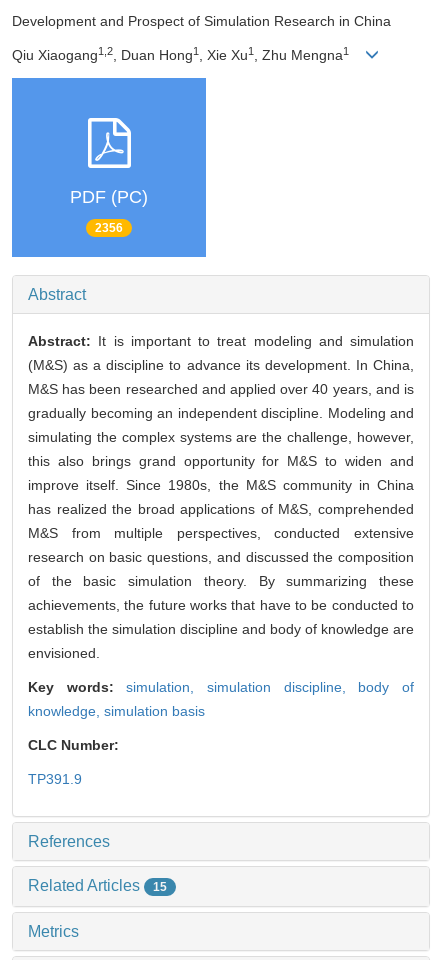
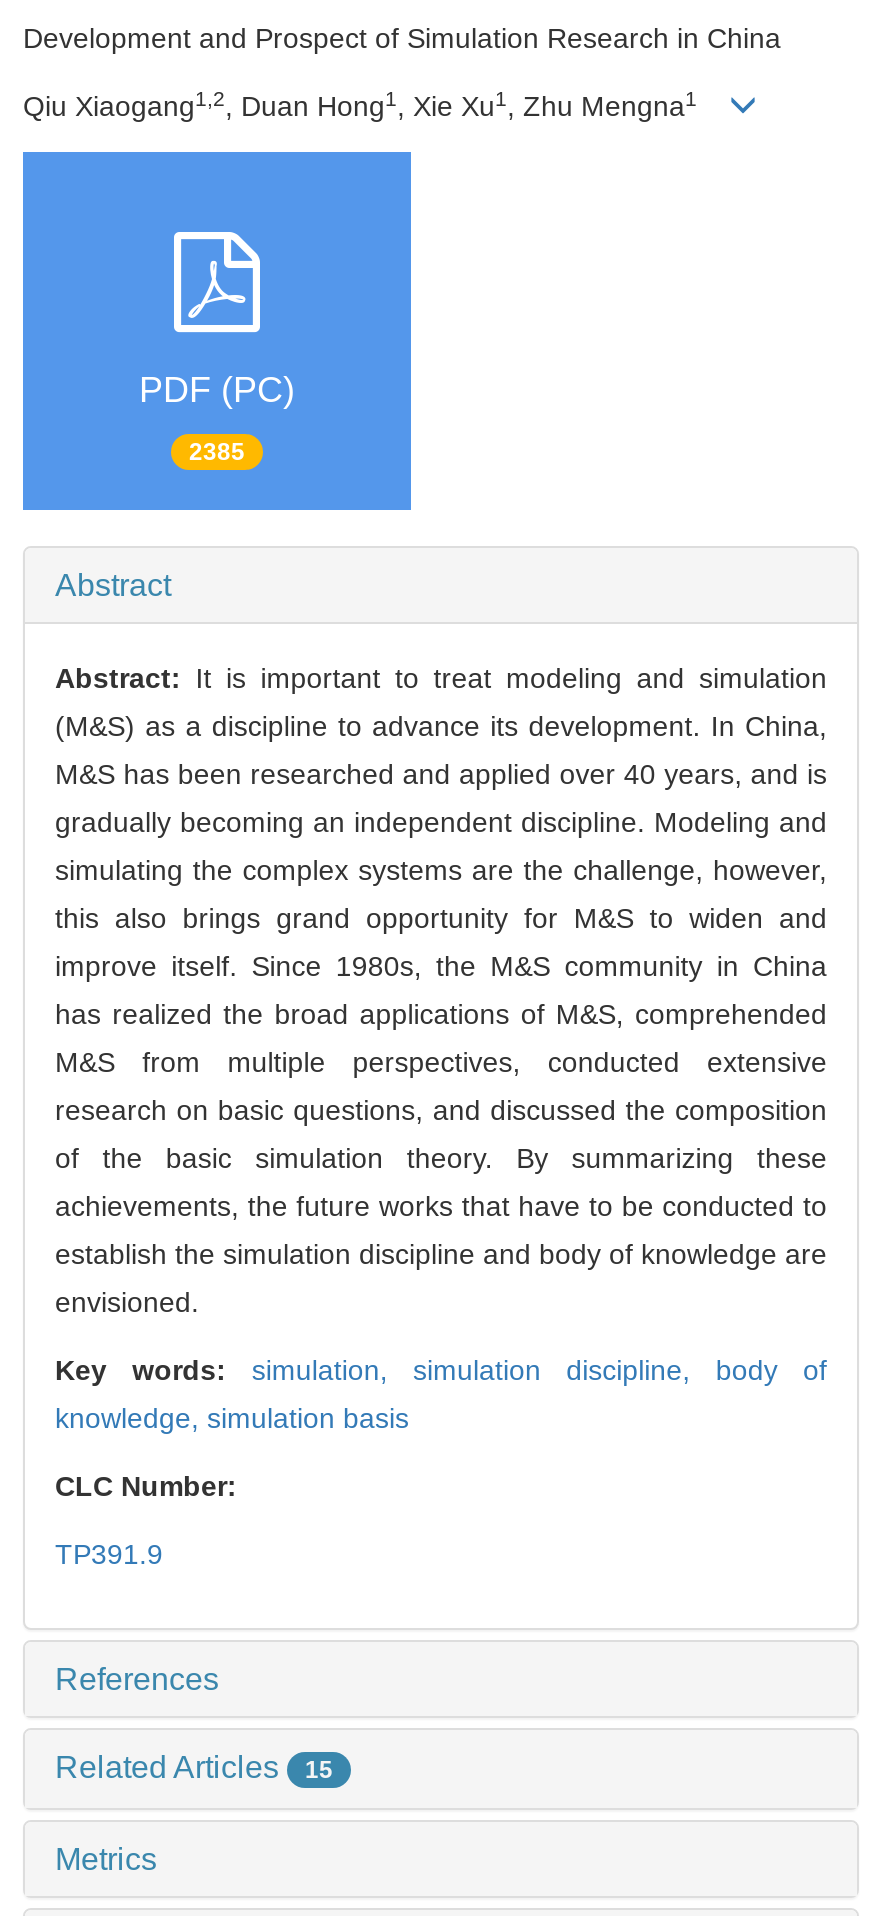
[95,221,123,235] 2356 -> [189,438,245,466] 2385

